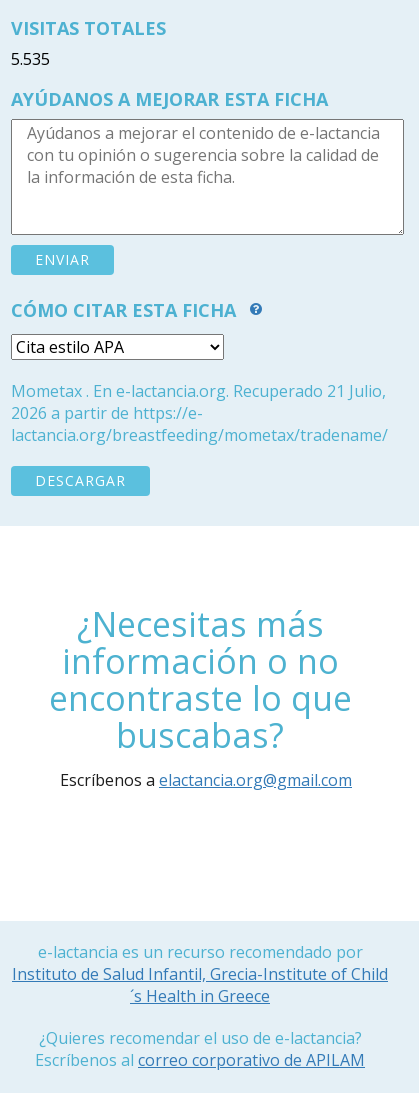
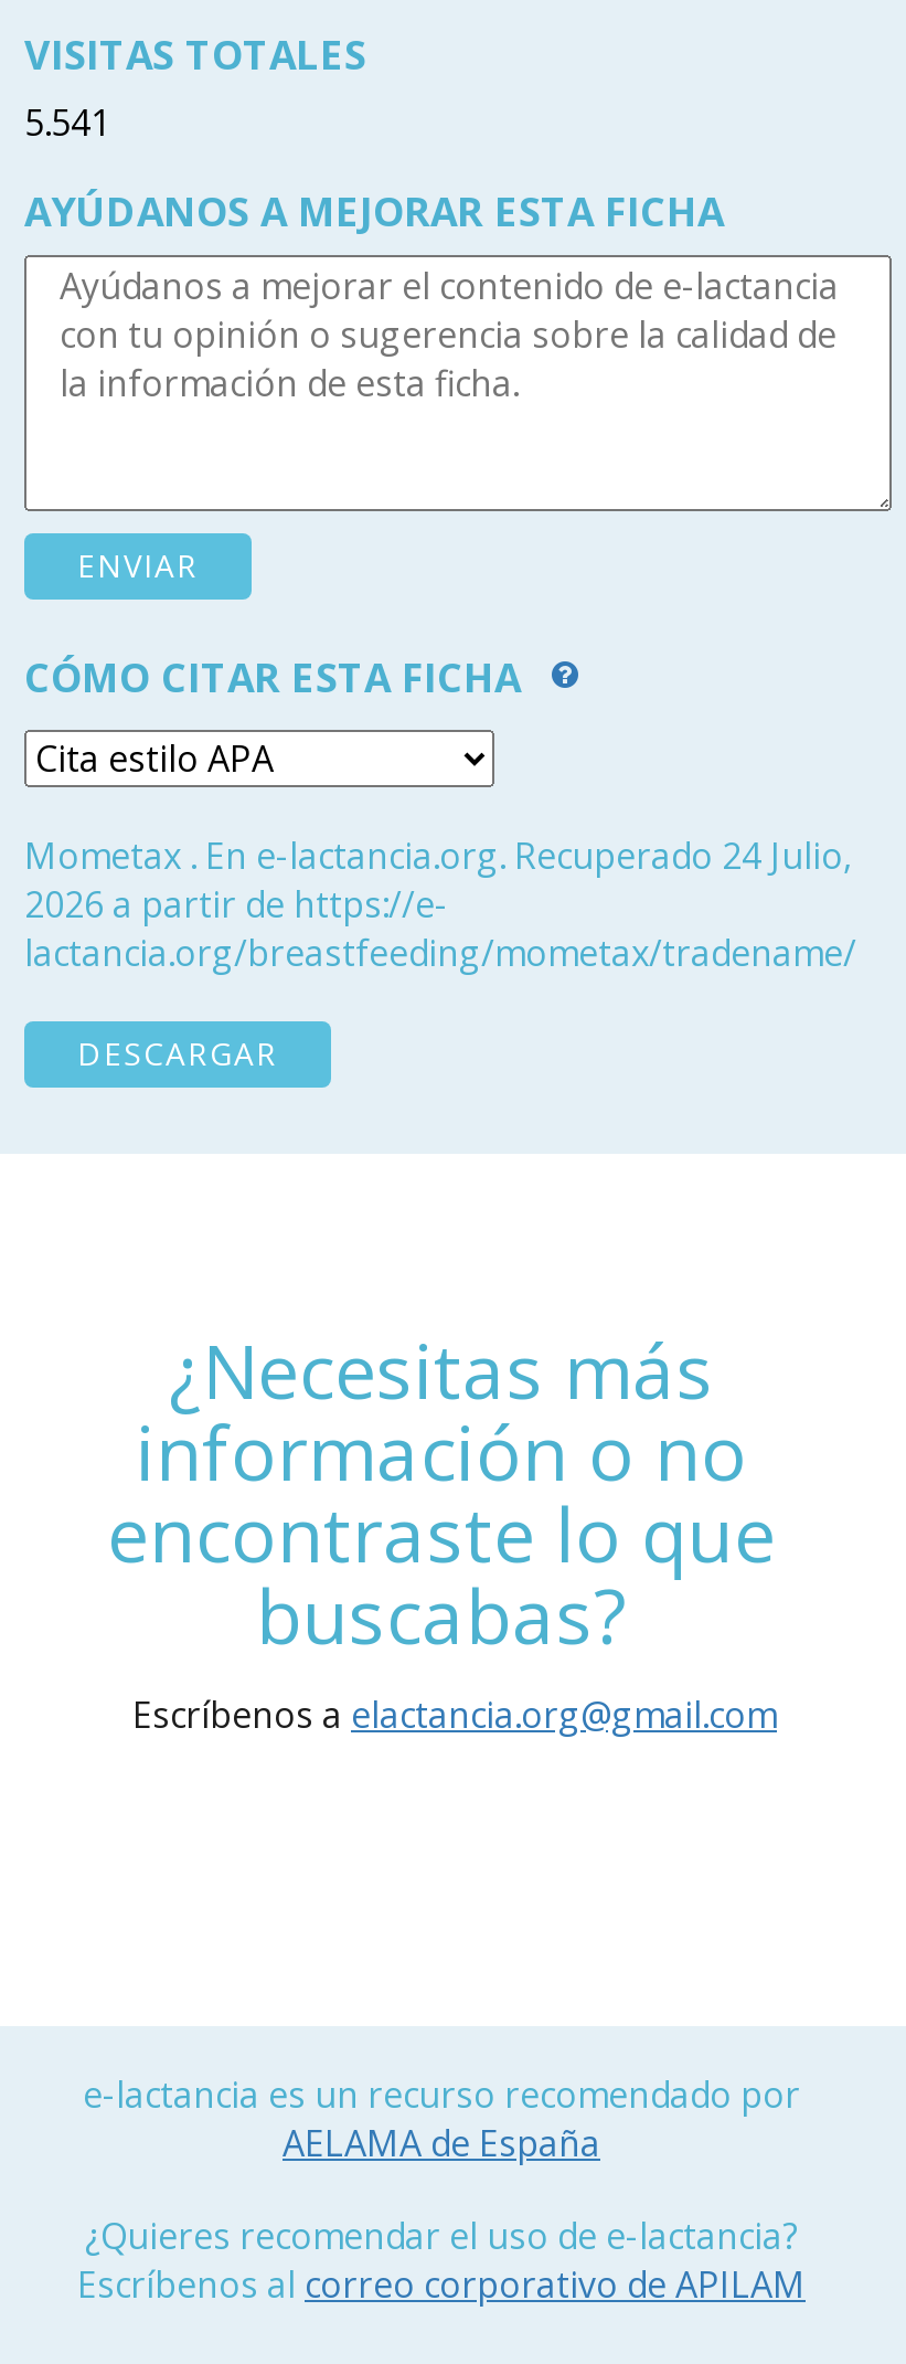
[11,48,50,70] 5.535 -> [24,98,110,147] 5.541
[11,380,386,402] Mometax . En e-lactancia.org. Recuperado 21 Julio, -> [24,831,852,880] Mometax . En e-lactancia.org. Recuperado 24 Julio,
[12,963,388,1007] Instituto de Salud Infantil, Grecia-Institute of Child | ´s Health in Greece -> [283,2119,600,2167] AELAMA de España

